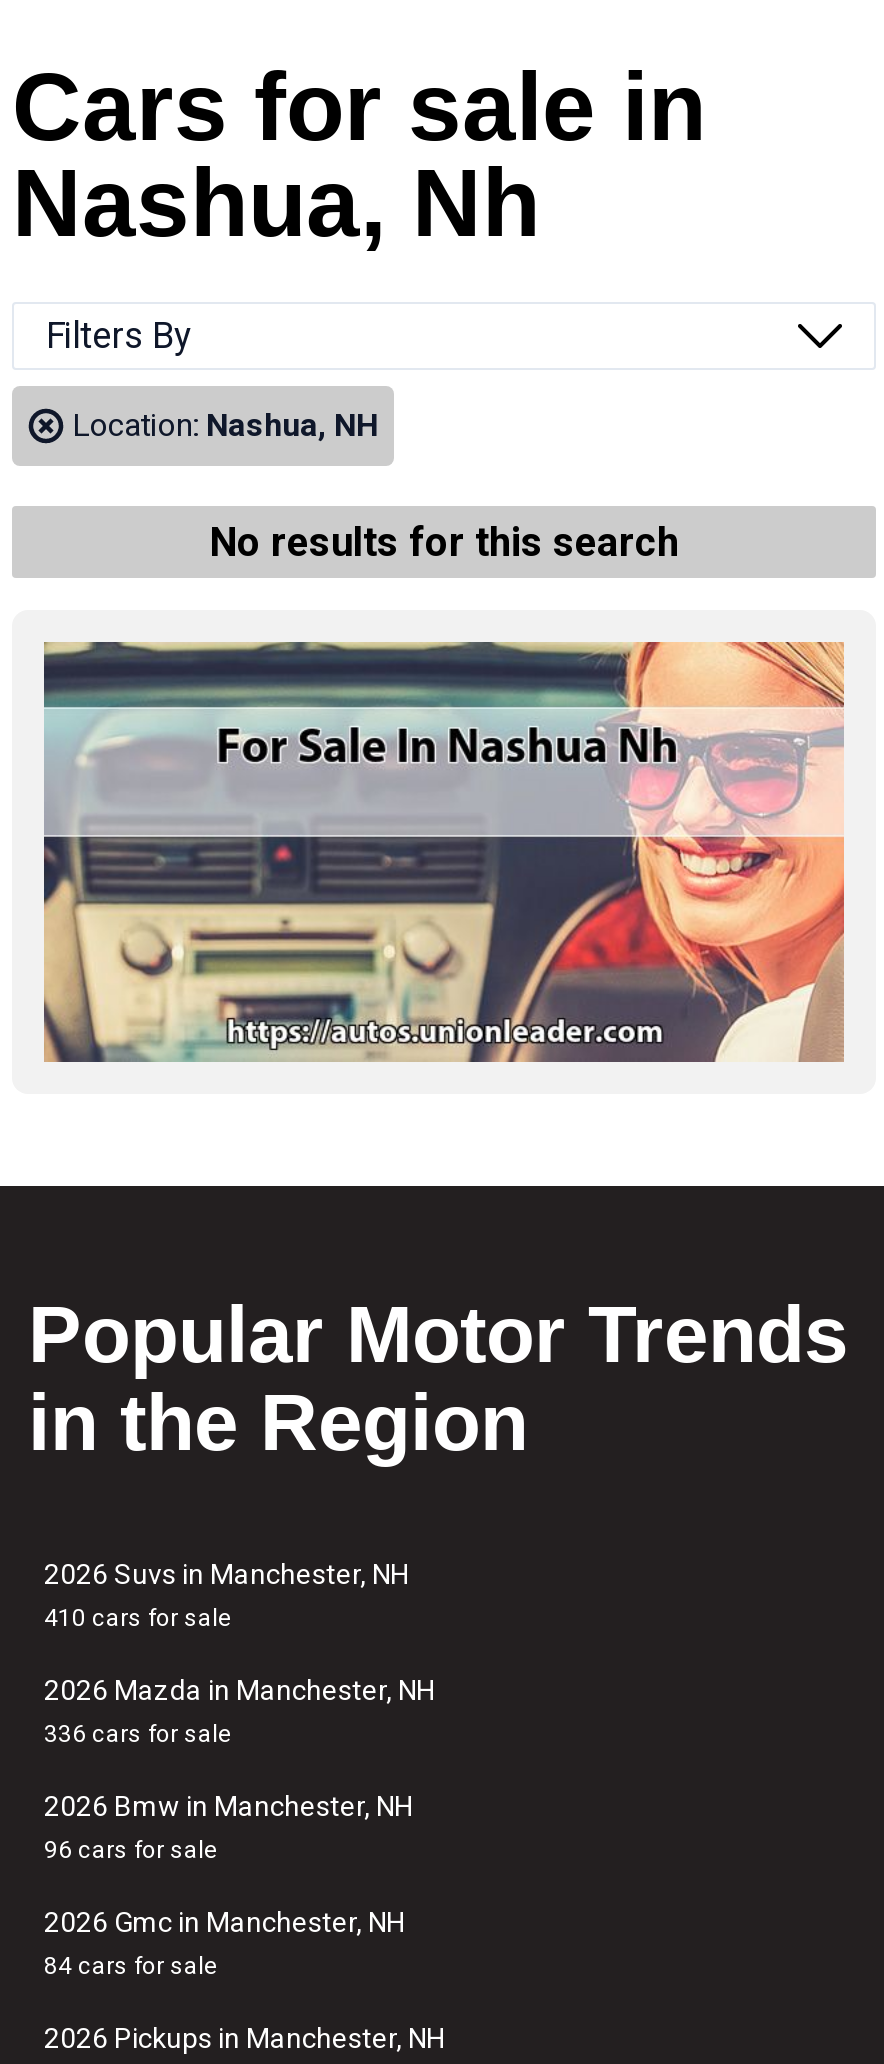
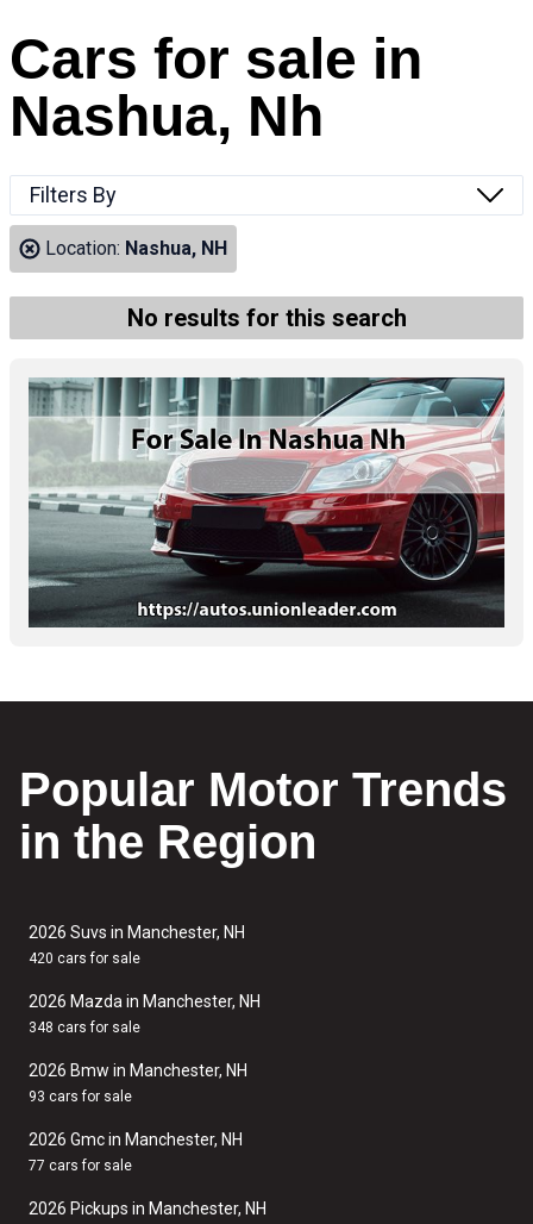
[44,640,846,1064] [image] -> [27,376,506,629] [image]
[44,1604,232,1632] 410 cars for sale -> [29,950,140,967] 420 cars for sale
[44,1720,232,1748] 336 cars for sale -> [29,1019,140,1036] 348 cars for sale
[44,1836,218,1864] 96 cars for sale -> [29,1088,132,1105] 93 cars for sale
[44,1952,218,1980] 84 cars for sale -> [29,1157,132,1174] 77 cars for sale

